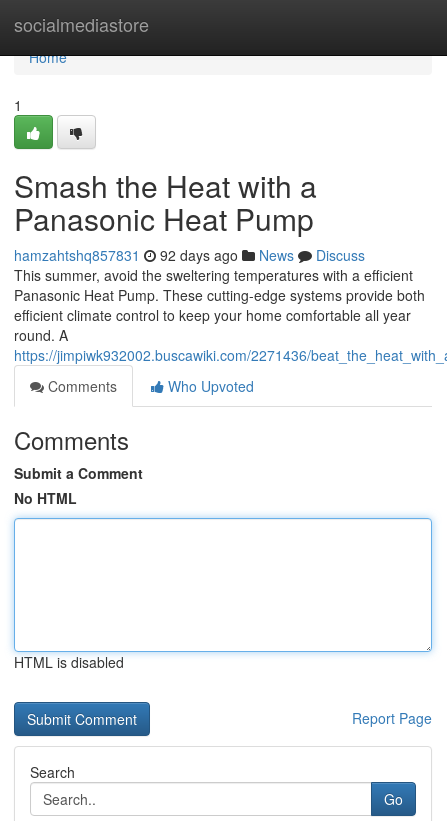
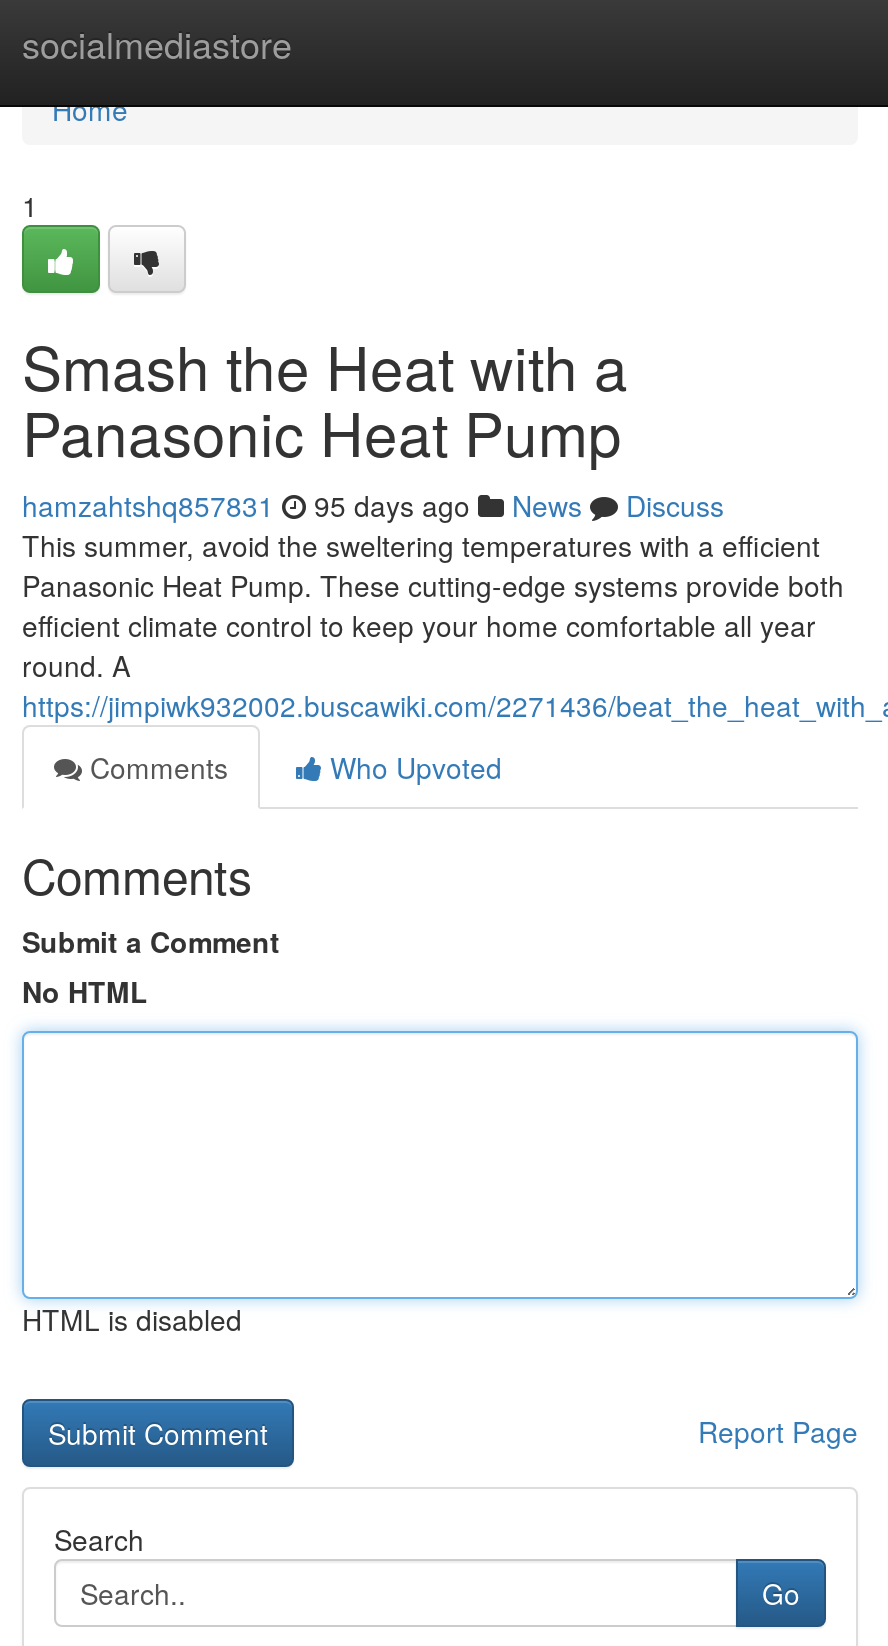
[14,245,365,265] hamzahtshq857831 92 days ago News Discuss -> [22,485,724,525] hamzahtshq857831 95 days ago News Discuss

